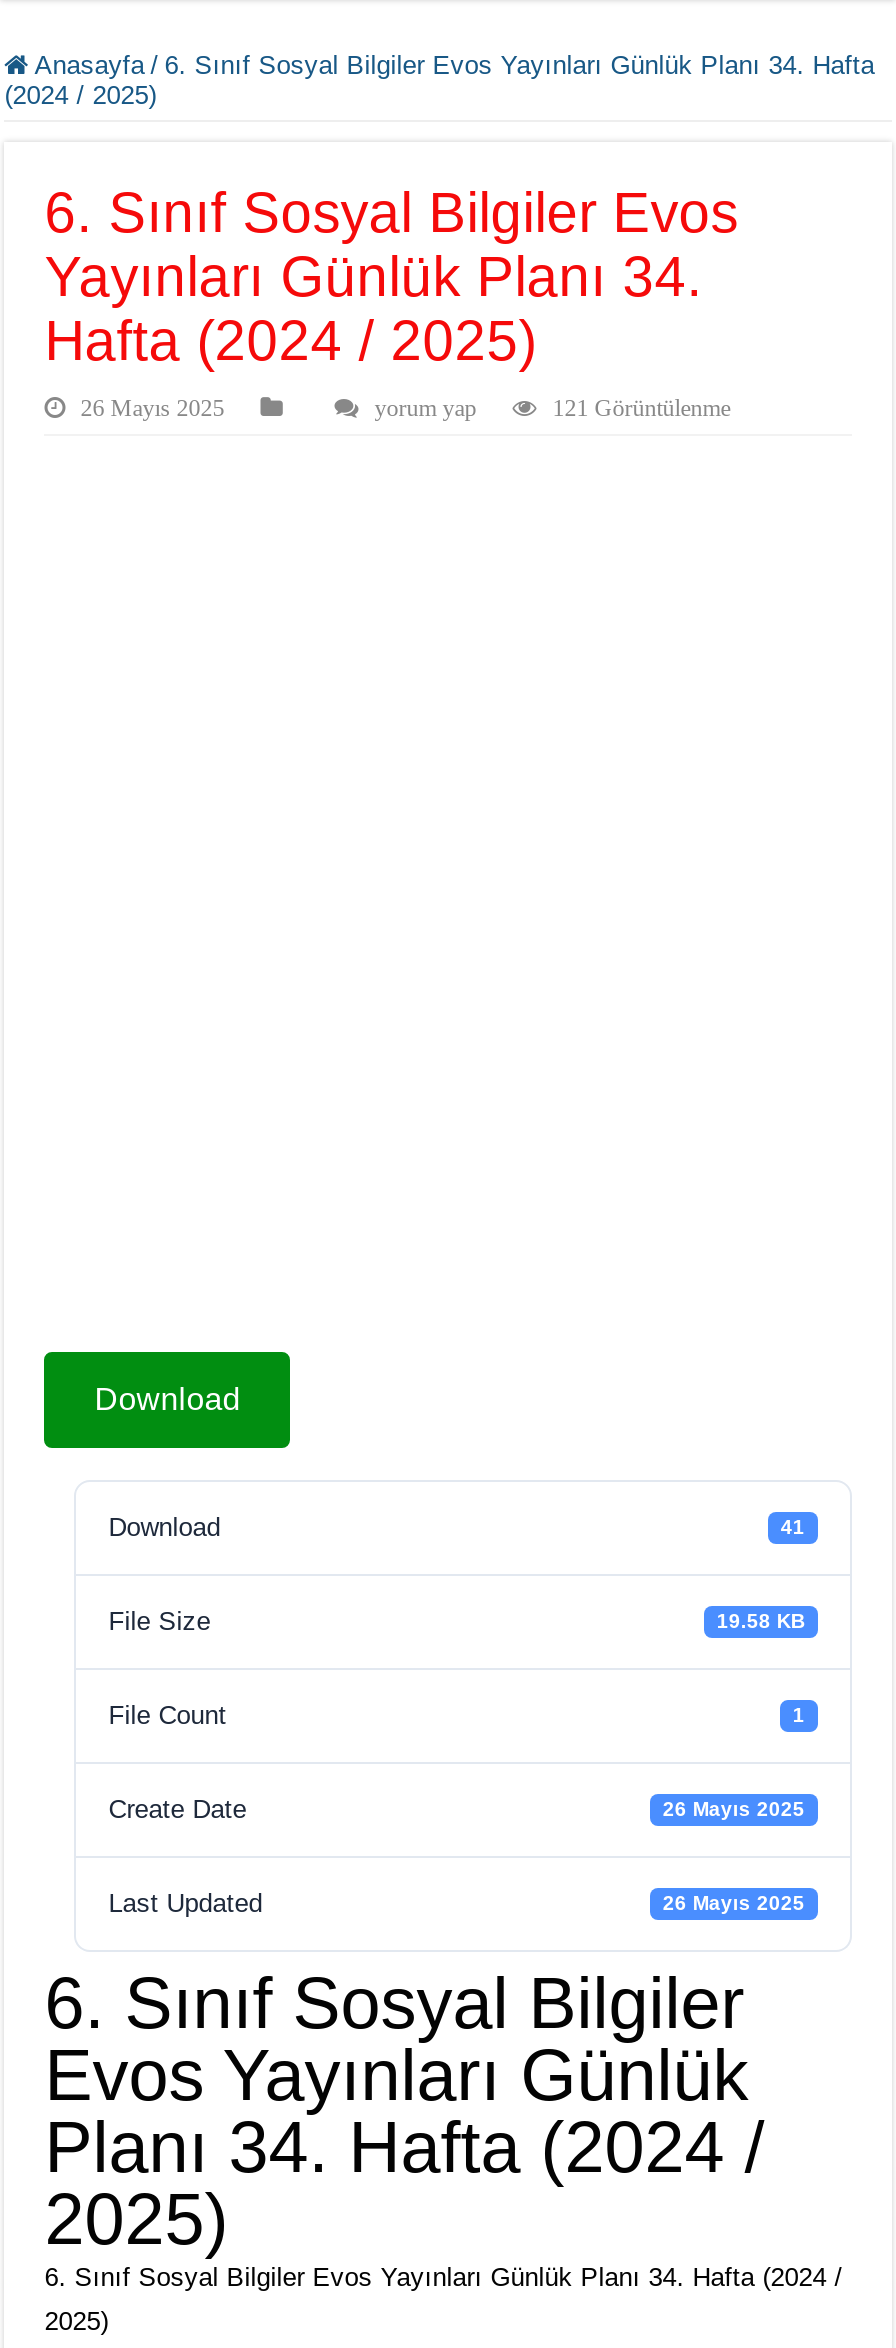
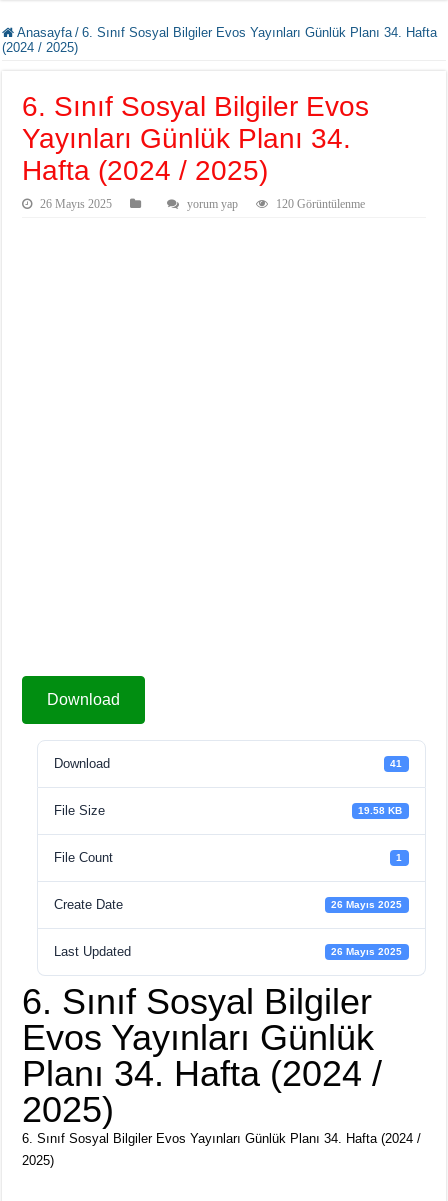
[552,393,730,421] 121 Görüntülenme -> [276,197,365,211] 120 Görüntülenme

